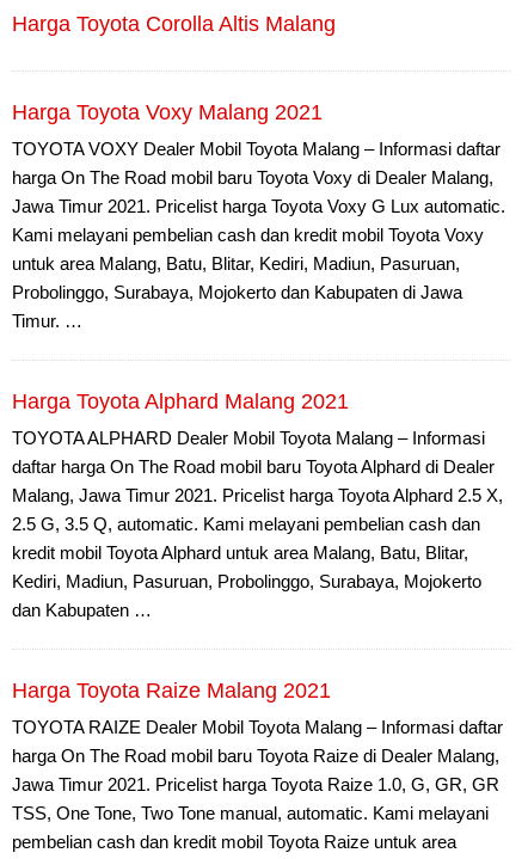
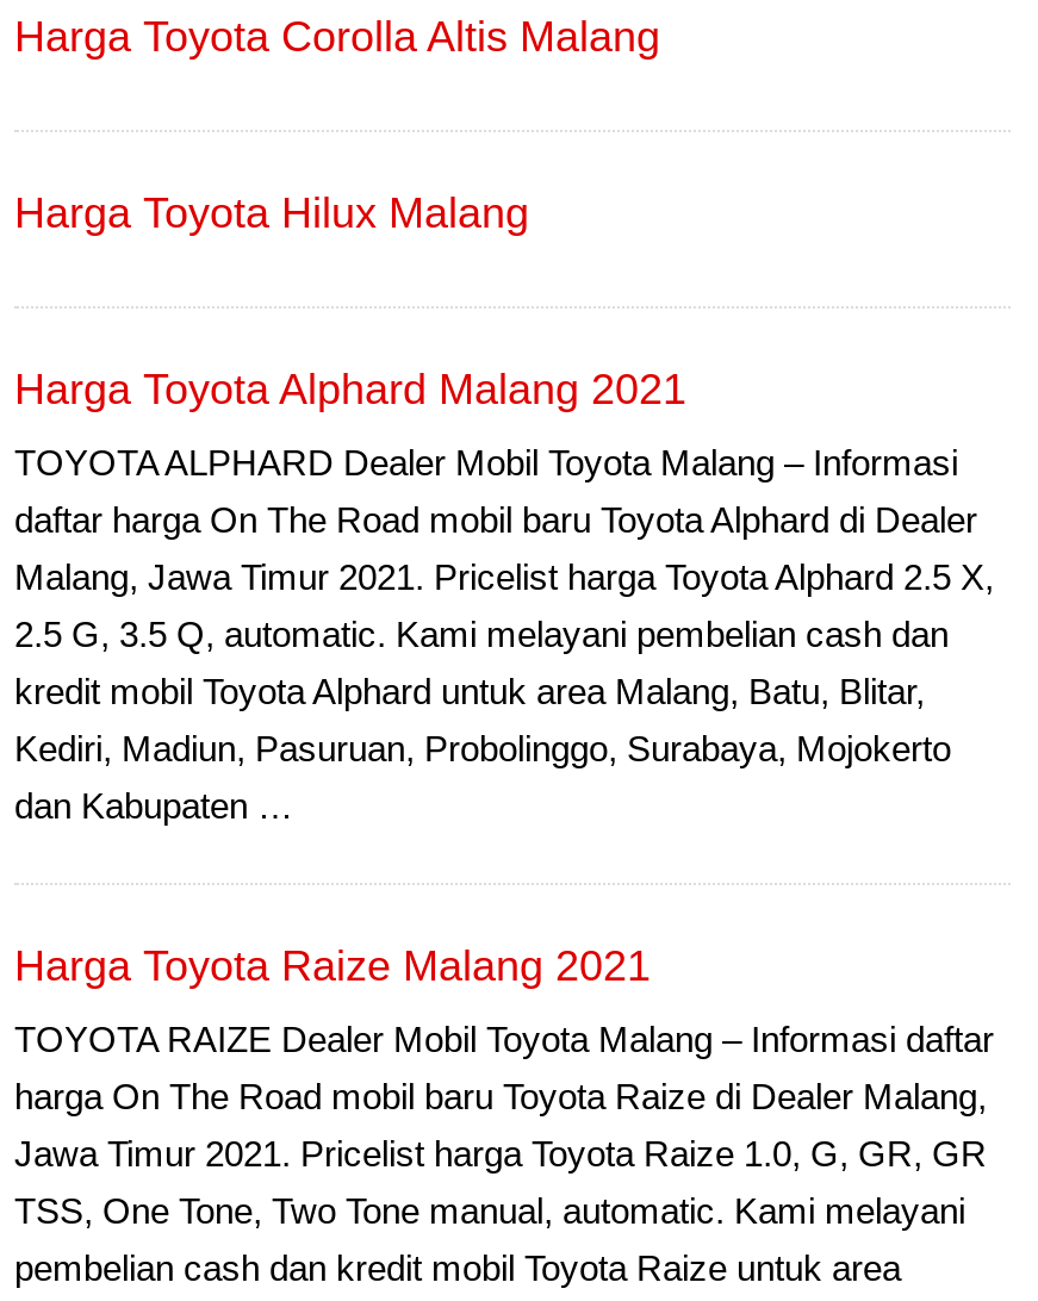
[12,101,505,331] Harga Toyota Voxy Malang 2021 | TOYOTA VOXY Dealer Mobil Toyota Malang – Informasi daftar | harga On The Road mobil baru Toyota Voxy di Dealer Malang, | Jawa Timur 2021. Pricelist harga Toyota Voxy G Lux automatic. | Kami melayani pembelian cash dan kredit mobil Toyota Voxy | untuk area Malang, Batu, Blitar, Kediri, Madiun, Pasuruan, | Probolinggo, Surabaya, Mojokerto dan Kabupaten di Jawa | Timur. … -> [14,190,529,238] Harga Toyota Hilux Malang

